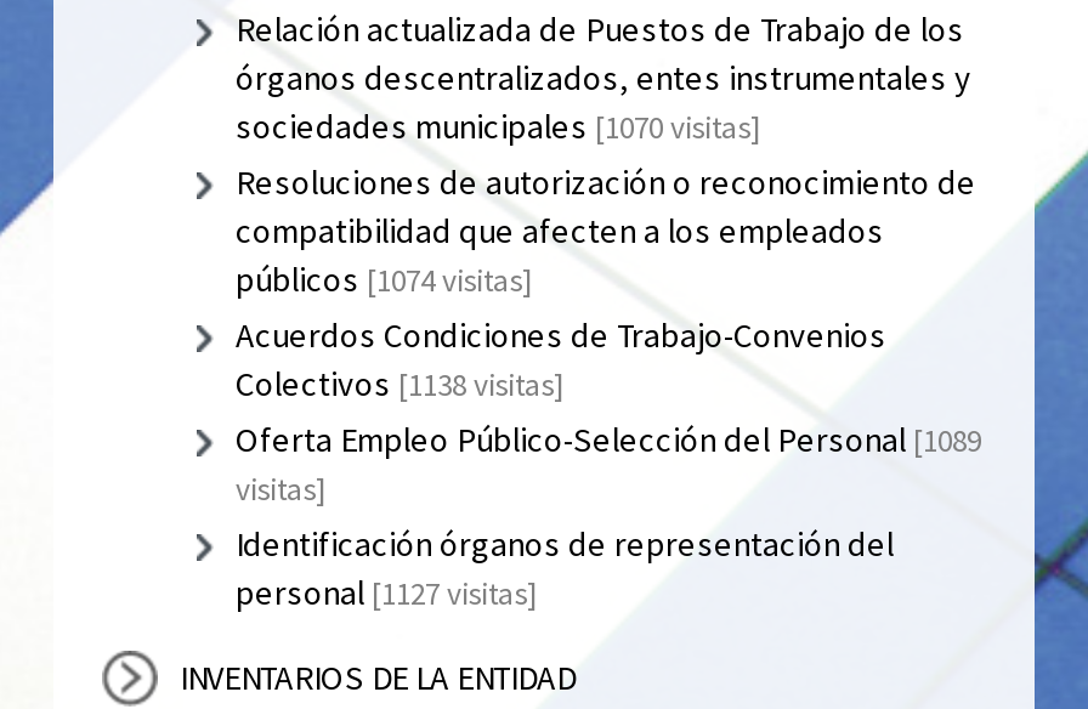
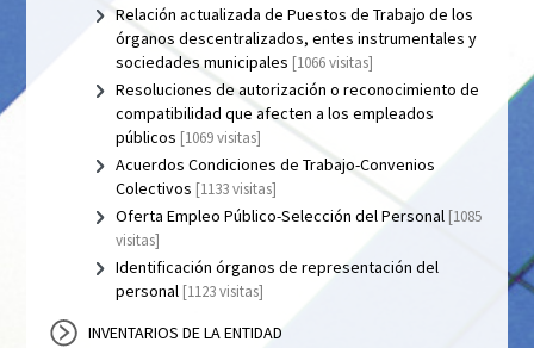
[236,104,760,148] sociedades municipales [1070 visitas] -> [116,51,373,73] sociedades municipales [1066 visitas]
[236,257,532,301] públicos [1074 visitas] -> [116,126,261,148] públicos [1069 visitas]
[236,362,563,405] Colectivos [1138 visitas] -> [116,178,277,199] Colectivos [1133 visitas]
[236,418,981,461] Oferta Empleo Público-Selección del Personal [1089 -> [116,205,482,226] Oferta Empleo Público-Selección del Personal [1085
[236,571,537,614] personal [1127 visitas] -> [116,280,263,302] personal [1123 visitas]

